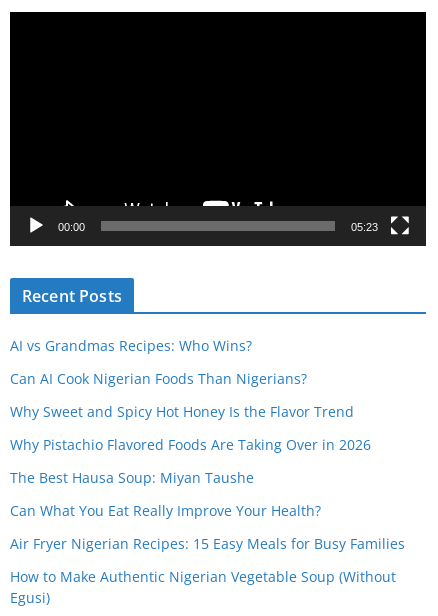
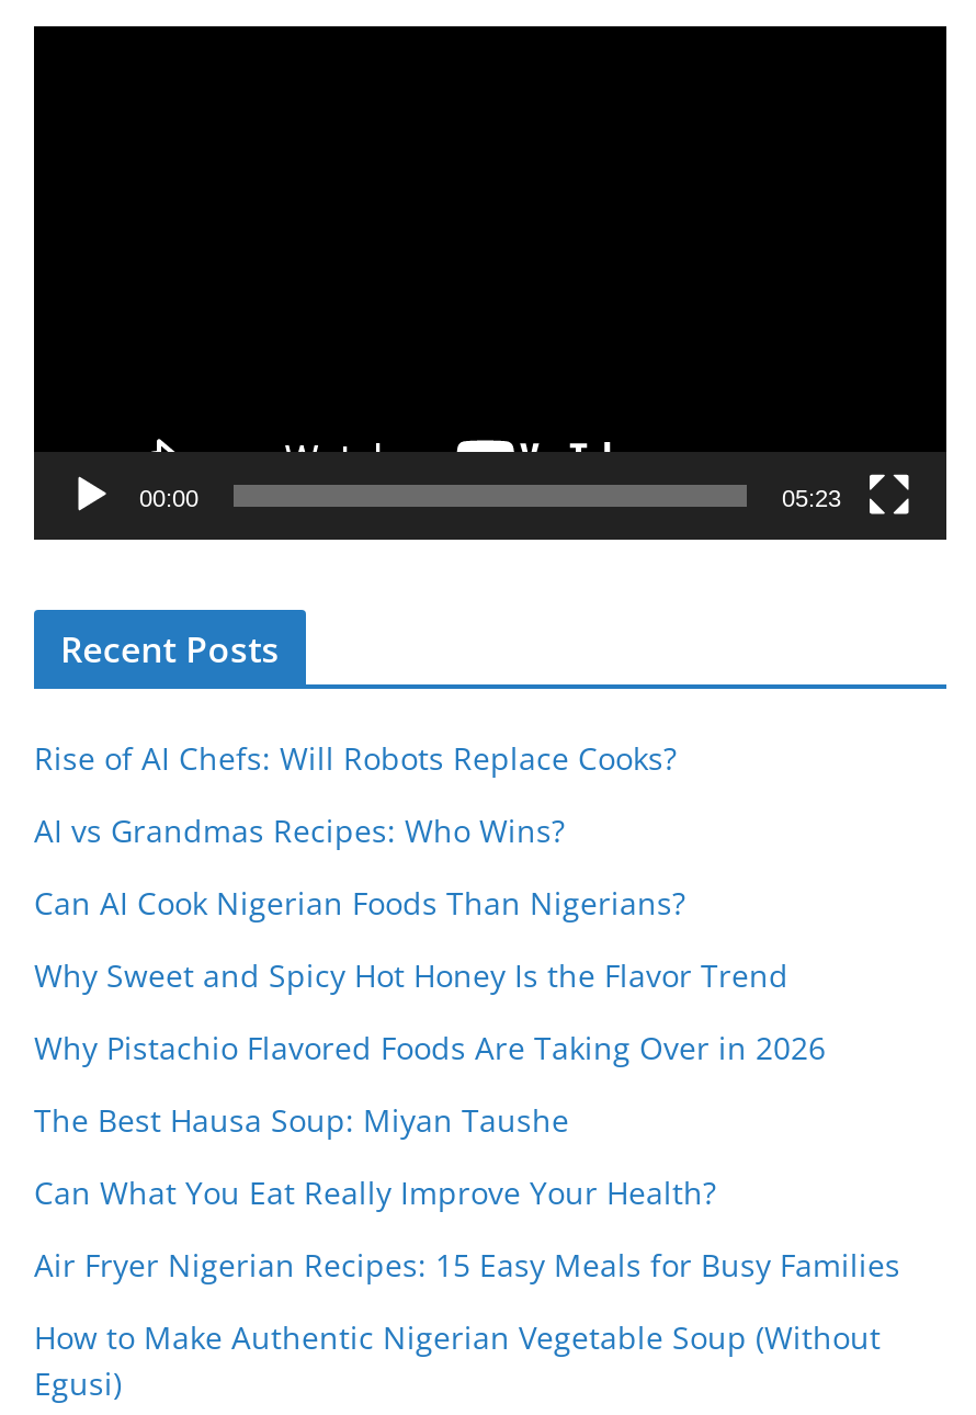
none -> [34,737,677,779] Rise of AI Chefs: Will Robots Replace Cooks?

